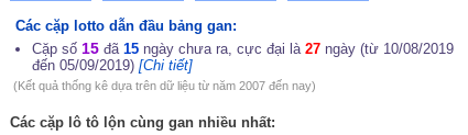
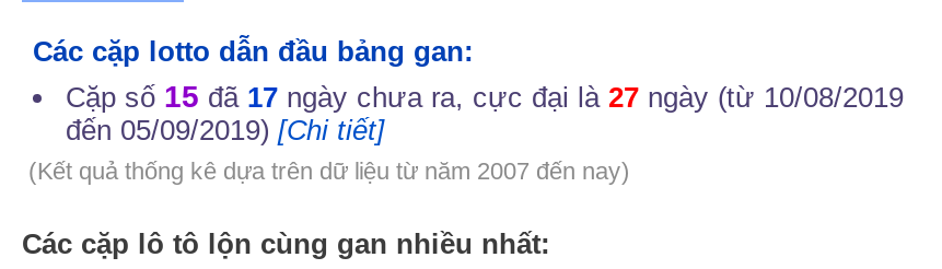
[32,40,454,57] Cặp số 15 đã 15 ngày chưa ra, cực đại là 27 ngày (từ 10/08/2019 -> [66,79,904,114] Cặp số 15 đã 17 ngày chưa ra, cực đại là 27 ngày (từ 10/08/2019

